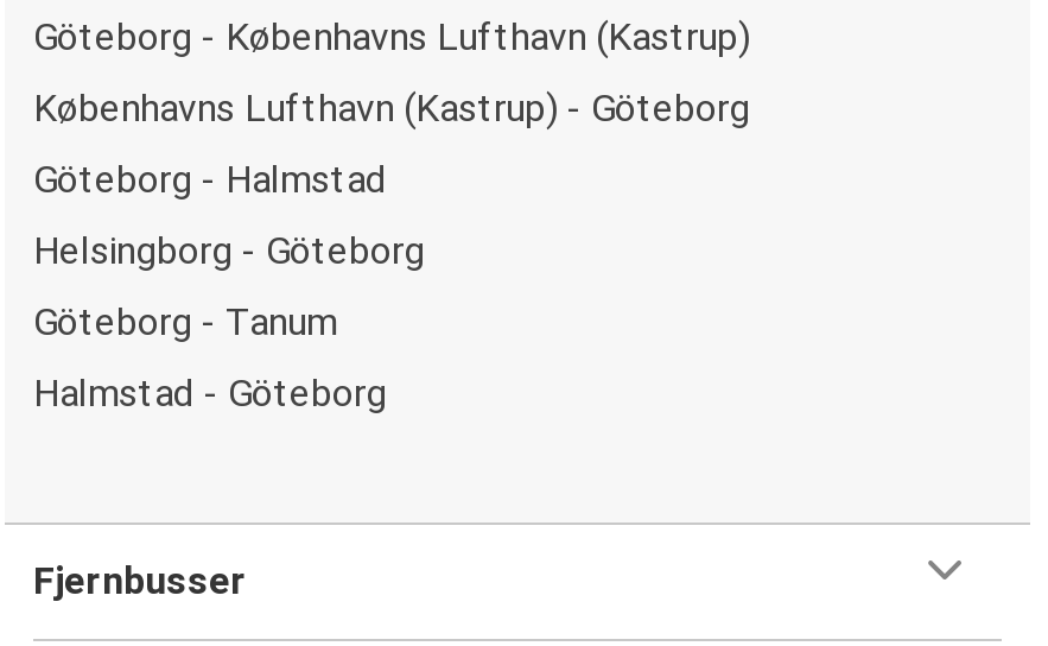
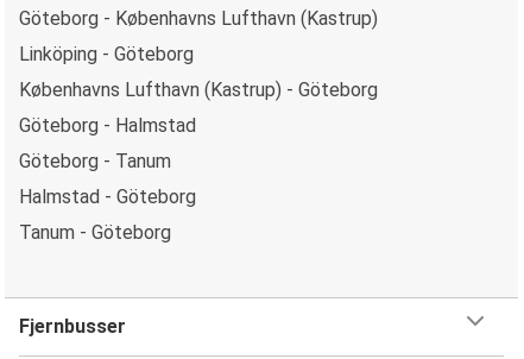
none -> [19,42,194,65] Linköping - Göteborg
[33,227,425,272] Helsingborg - Göteborg -> none
none -> [19,221,171,243] Tanum - Göteborg

